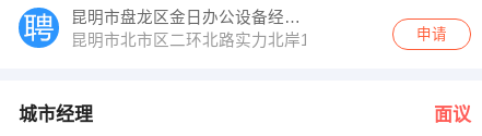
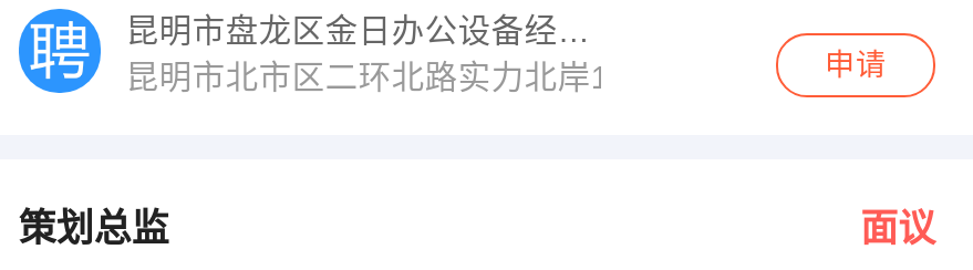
[18,105,93,125] 城市经理 -> [19,208,169,251] 策划总监

